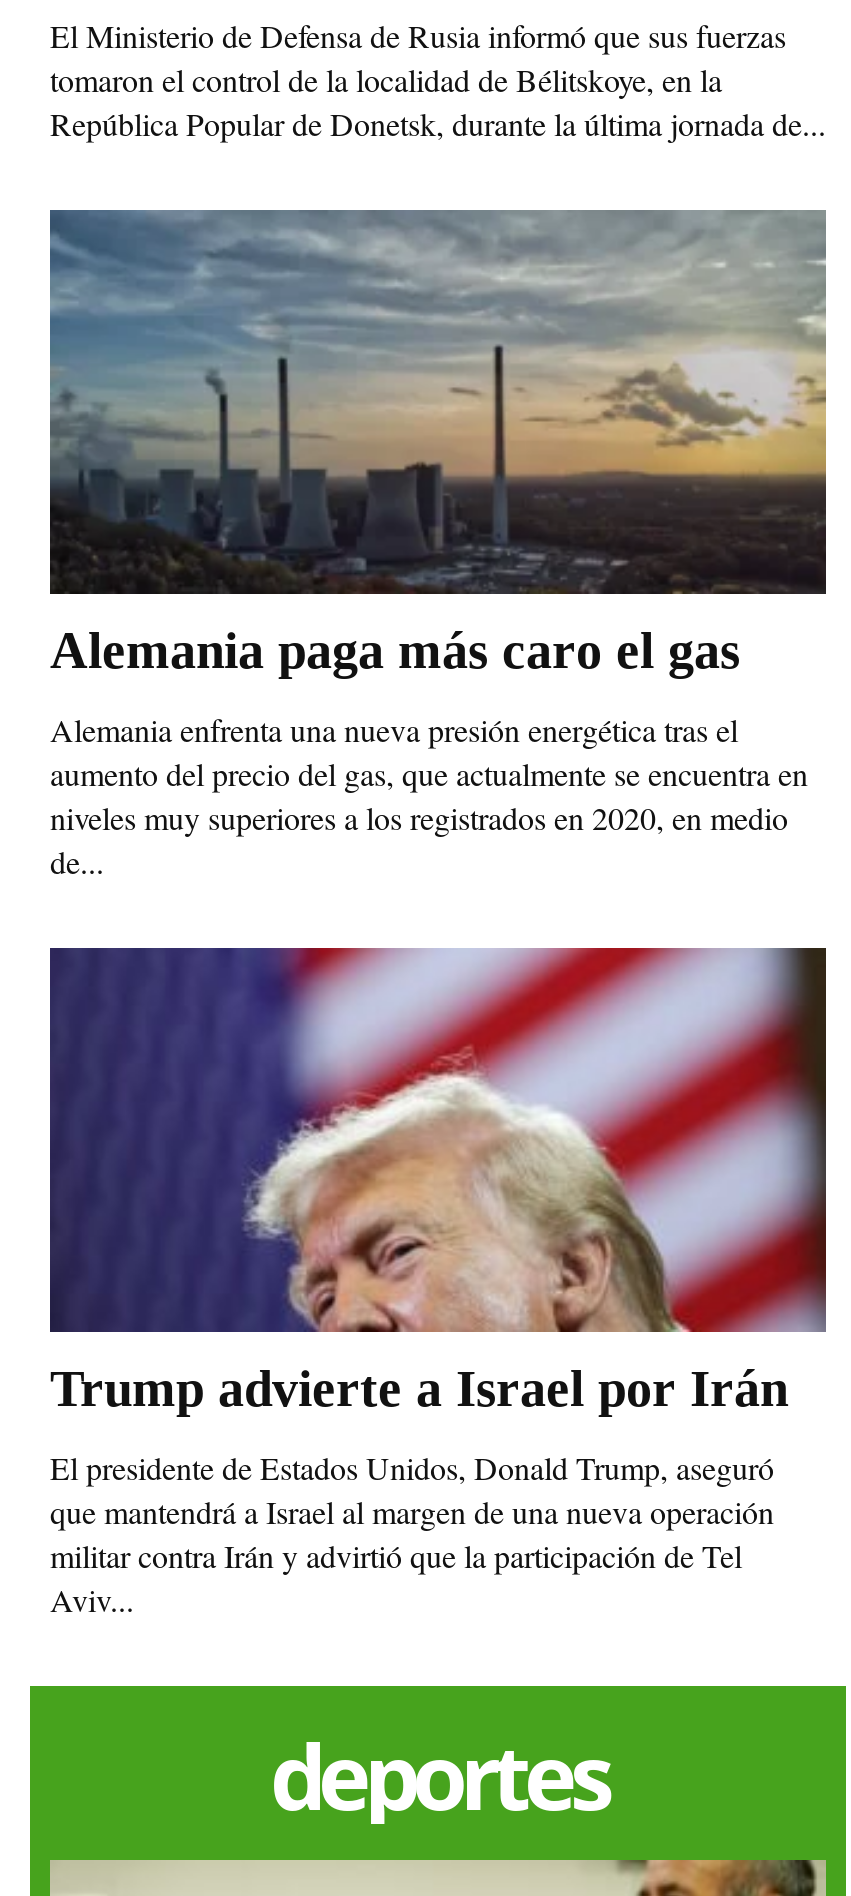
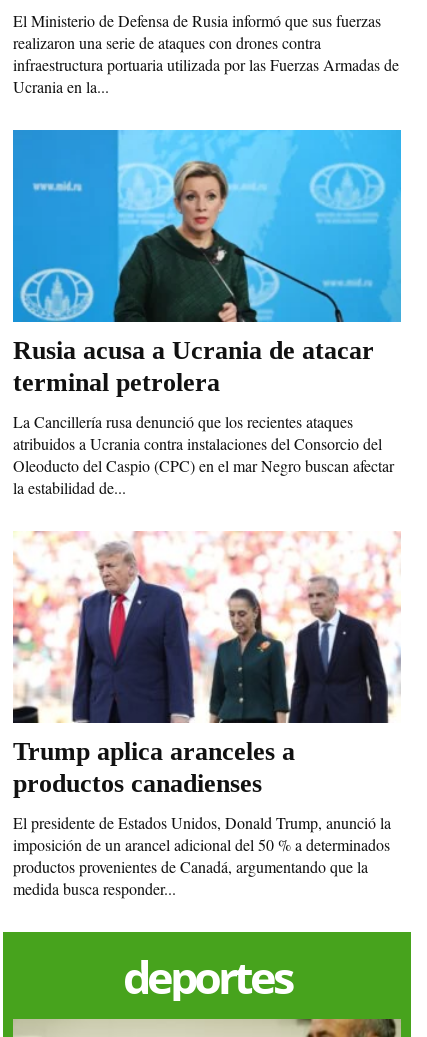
[50,59,826,145] tomaron el control de la localidad de Bélitskoye, en la | República Popular de Donetsk, durante la última jornada de... -> [13,32,399,97] realizaron una serie de ataques con drones contra | infraestructura portuaria utilizada por las Fuerzas Armadas de | Ucrania en la...
[48,208,828,680] [image] | Alemania paga más caro el gas -> [12,169,402,397] [image] | Rusia acusa a Ucrania de atacar | terminal petrolera
[50,708,808,882] Alemania enfrenta una nueva presión energética tras el | aumento del precio del gas, que actualmente se encuentra en | niveles muy superiores a los registrados en 2020, en medio | de... -> [13,411,394,498] La Cancillería rusa denunció que los recientes ataques | atribuidos a Ucrania contra instalaciones del Consorcio del | Oleoducto del Caspio (CPC) en el mar Negro buscan afectar | la estabilidad de...
[48,962,828,1334] [image] -> [13,531,401,675] [image]
[50,1359,788,1417] Trump advierte a Israel por Irán -> [13,737,295,798] Trump aplica aranceles a | productos canadienses
[50,1445,774,1619] El presidente de Estados Unidos, Donald Trump, aseguró | que mantendrá a Israel al margen de una nueva operación | militar contra Irán y advirtió que la participación de Tel | Aviv... -> [13,812,391,899] El presidente de Estados Unidos, Donald Trump, anunció la | imposición de un arancel adicional del 50 % a determinados | productos provenientes de Canadá, argumentando que la | medida busca responder...

